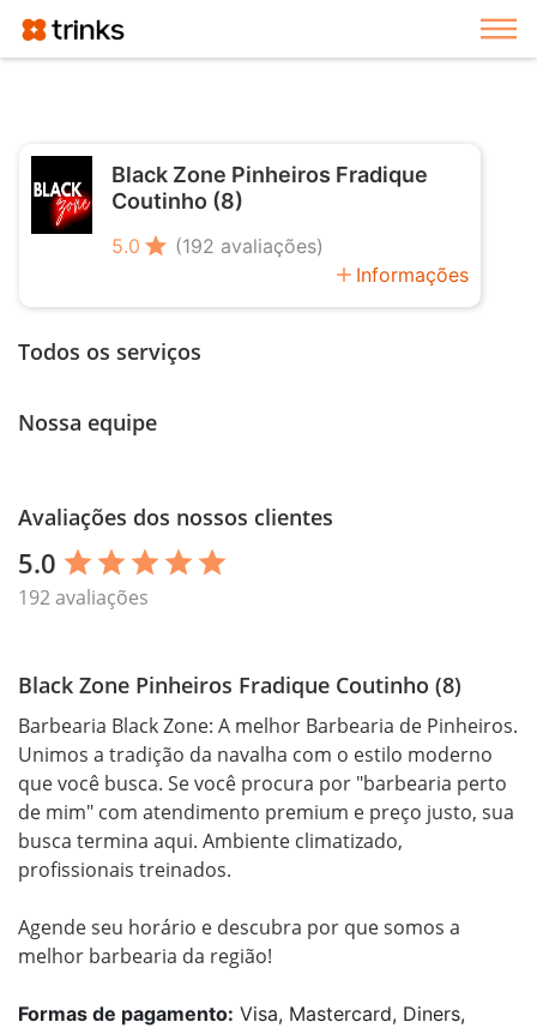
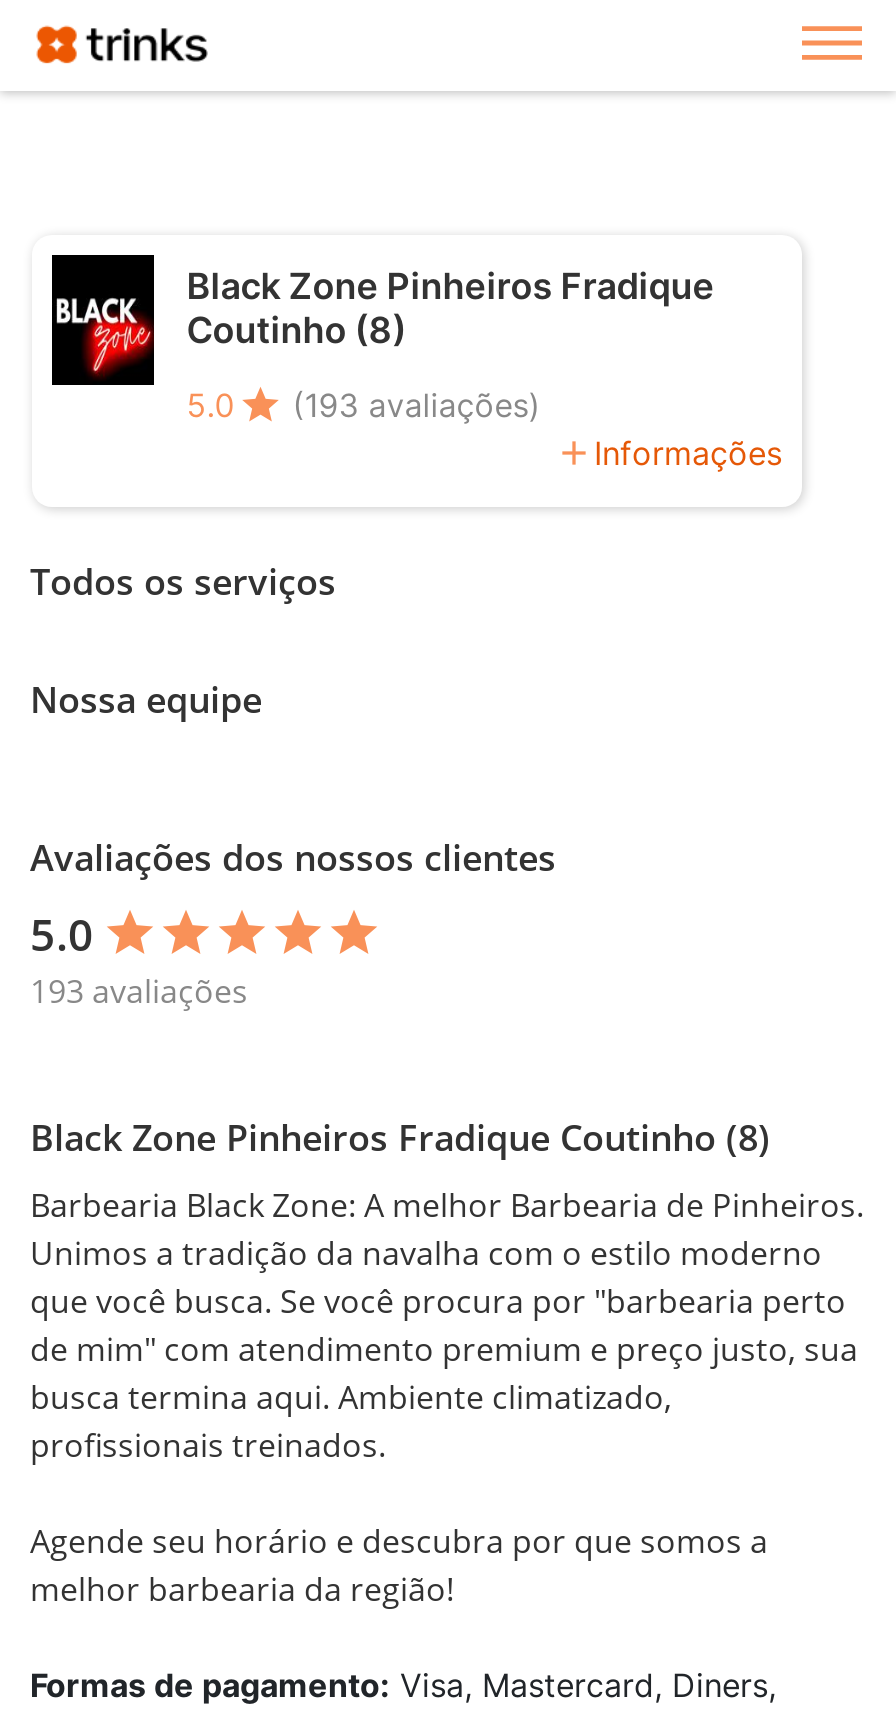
[112,233,324,259] 5.0 star (192 avaliações) -> [186,383,540,427] 5.0 star (193 avaliações)
[18,584,149,610] 192 avaliações -> [30,969,248,1013] 193 avaliações

